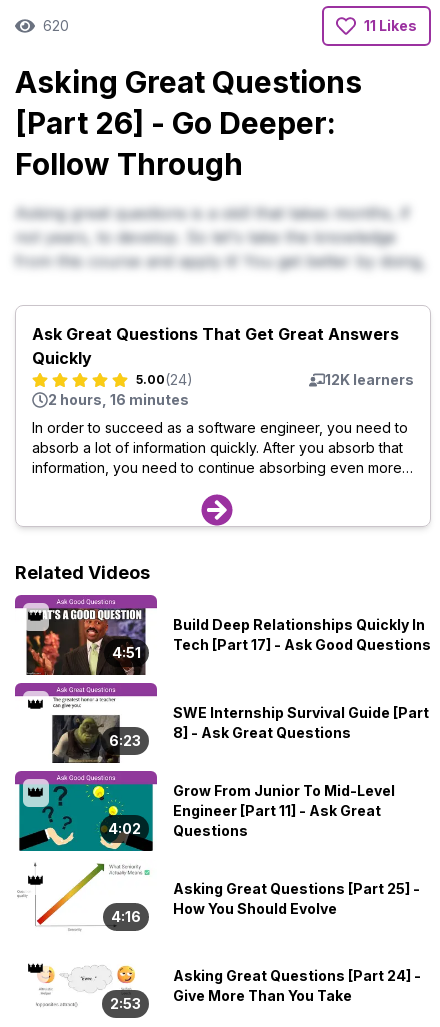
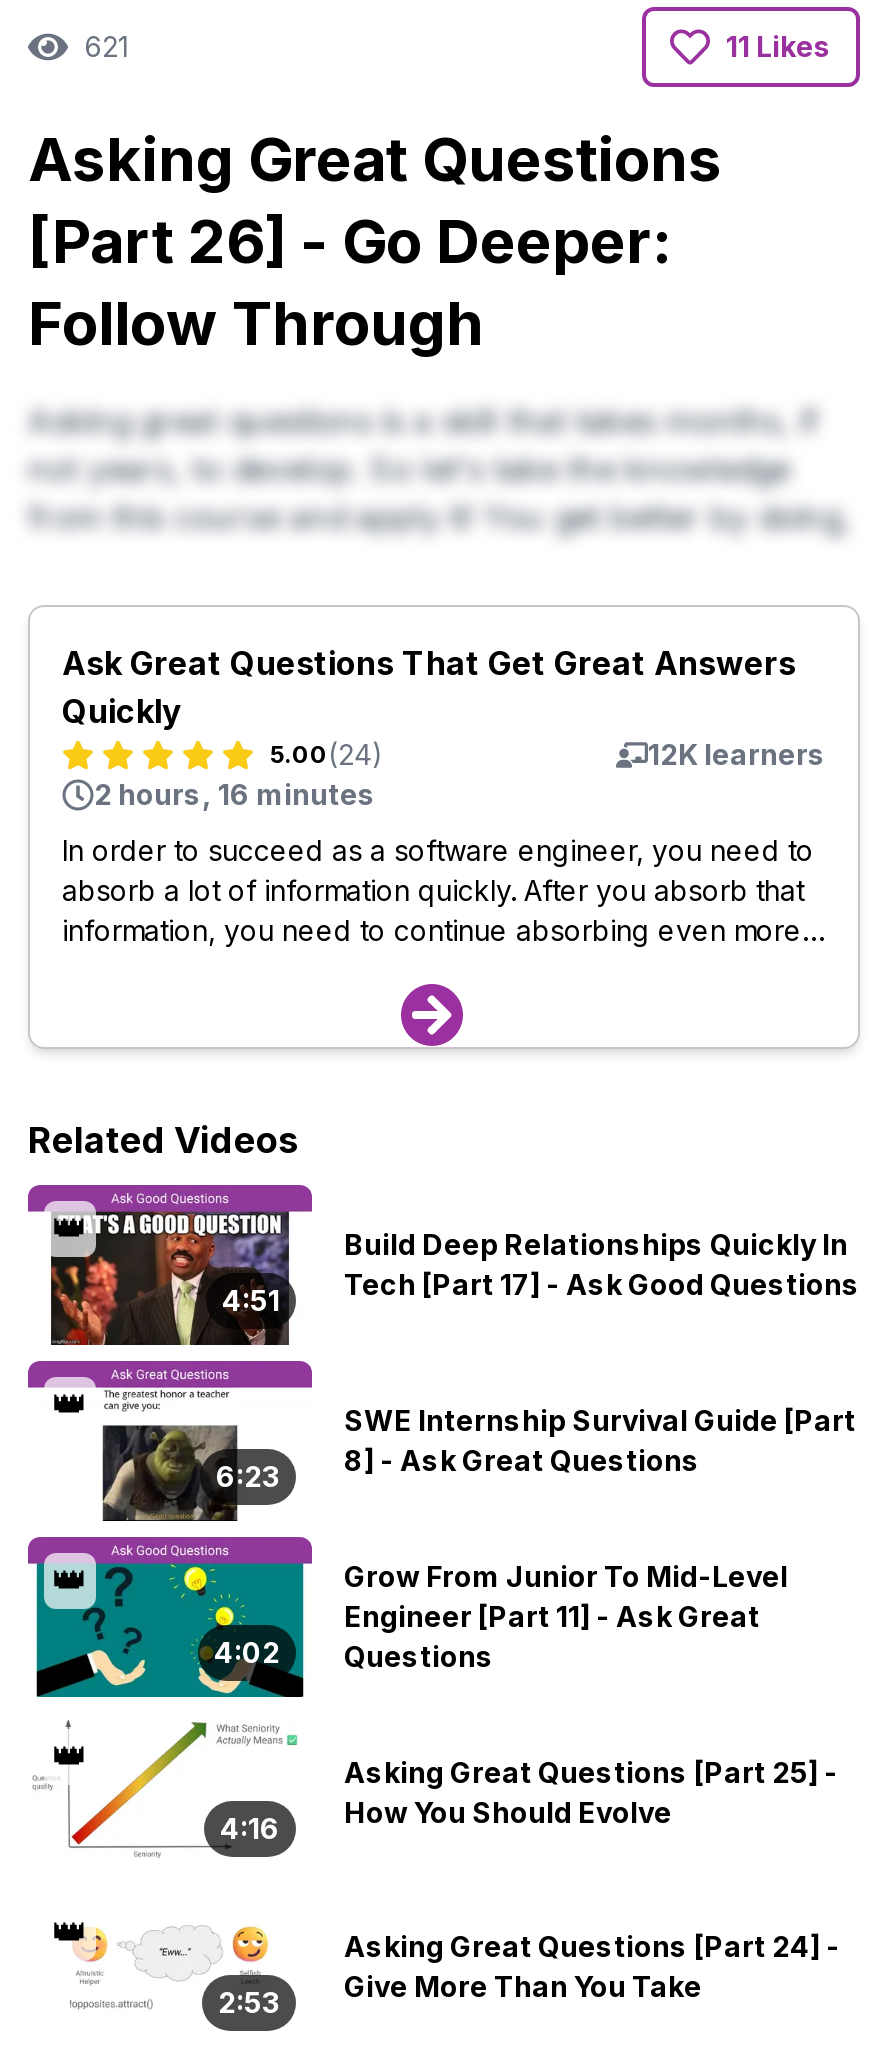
[43,17,69,34] 620 -> [84,29,128,63] 621

